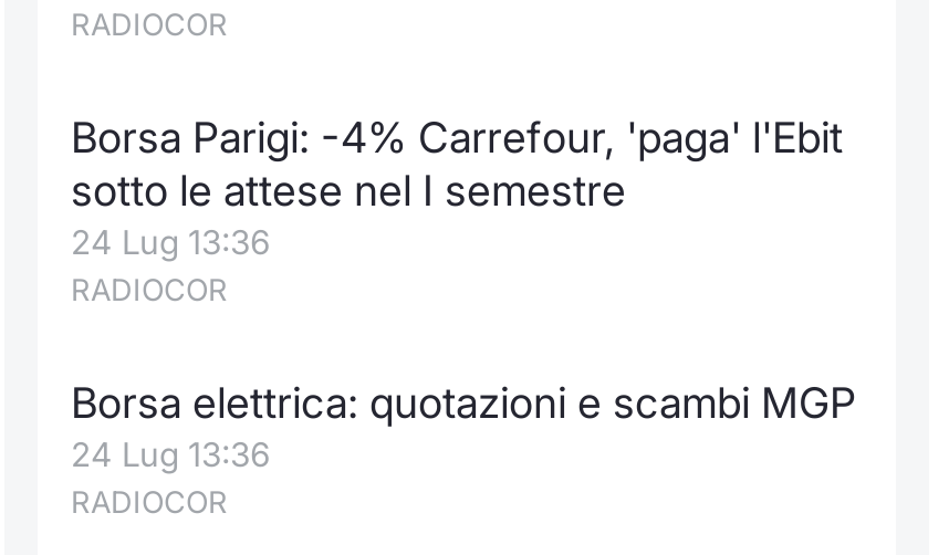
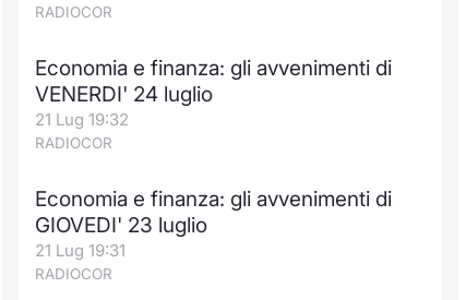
[71,113,843,263] Borsa Parigi: -4% Carrefour, 'paga' l'Ebit | sotto le attese nel I semestre | 24 Lug 13:36 -> [35,56,392,130] Economia e finanza: gli avvenimenti di | VENERDI' 24 luglio | 21 Lug 19:32
[71,378,856,475] Borsa elettrica: quotazioni e scambi MGP | 24 Lug 13:36 -> [35,187,392,261] Economia e finanza: gli avvenimenti di | GIOVEDI' 23 luglio | 21 Lug 19:31

